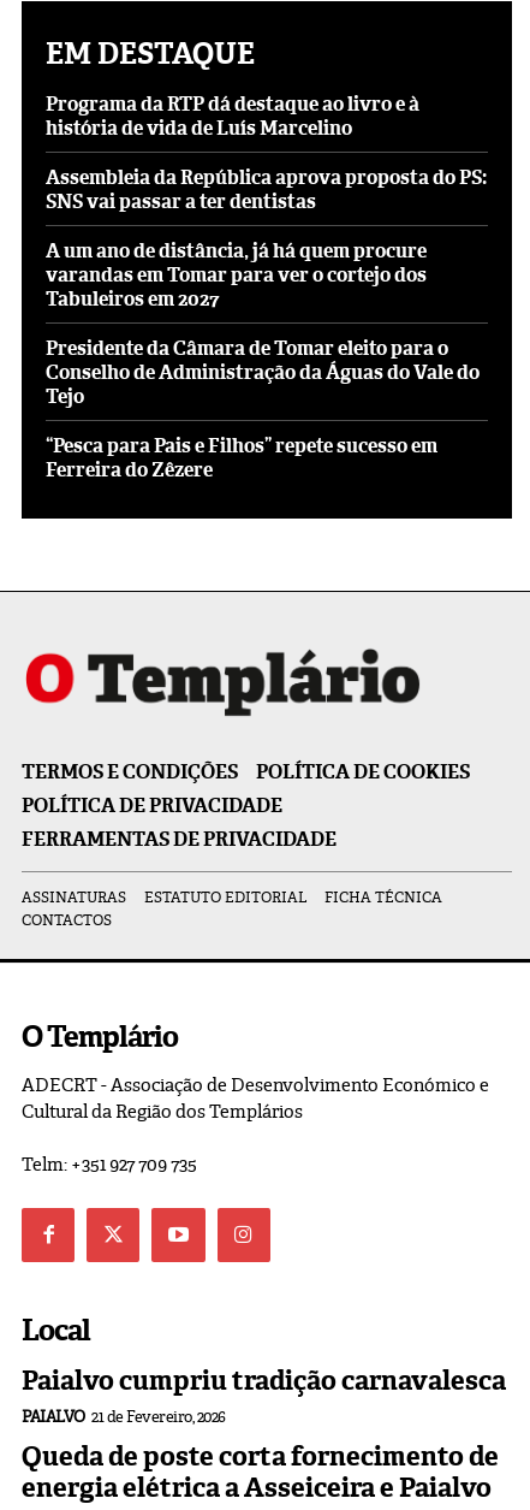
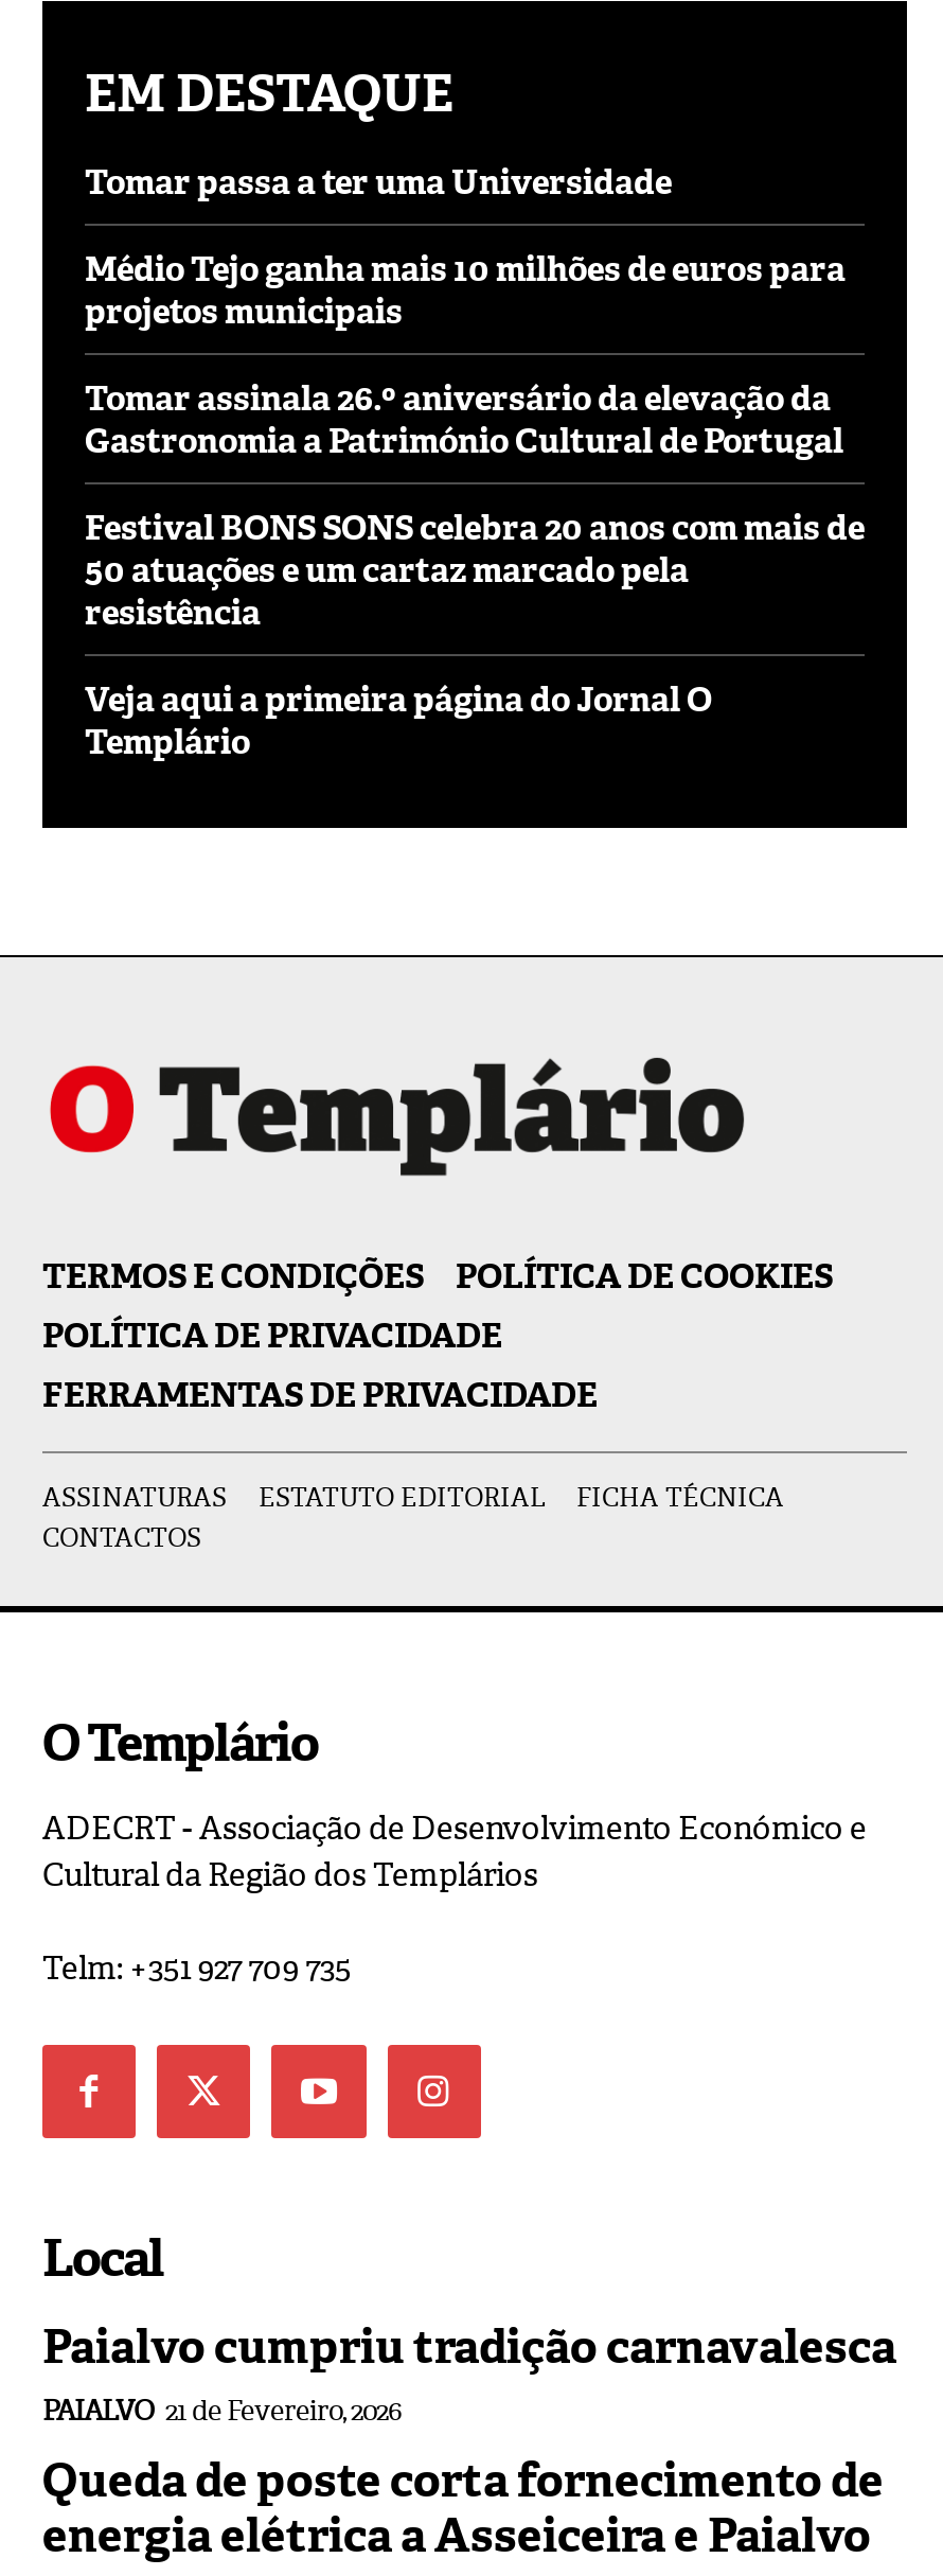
[46,91,419,140] Programa da RTP dá destaque ao livro e à | história de vida de Luís Marcelino -> [85,160,672,205] Tomar passa a ter uma Universidade
[46,164,487,214] Assembleia da República aprova proposta do PS: | SNS vai passar a ter dentistas -> [85,247,846,334] Médio Tejo ganha mais 10 milhões de euros para | projetos municipais
[46,238,427,311] A um ano de distância, já há quem procure | varandas em Tomar para ver o cortejo dos | Tabuleiros em 2027 -> [85,377,843,464] Tomar assinala 26.º aniversário da elevação da | Gastronomia a Património Cultural de Portugal
[46,335,480,409] Presidente da Câmara de Tomar eleito para o | Conselho de Administração da Águas do Vale do | Tejo -> [85,506,865,635] Festival BONS SONS celebra 20 anos com mais de | 50 atuações e um cartaz marcado pela | resistência
[46,433,437,482] “Pesca para Pais e Filhos” repete sucesso em | Ferreira do Zêzere -> [85,678,712,765] Veja aqui a primeira página do Jornal O | Templário

